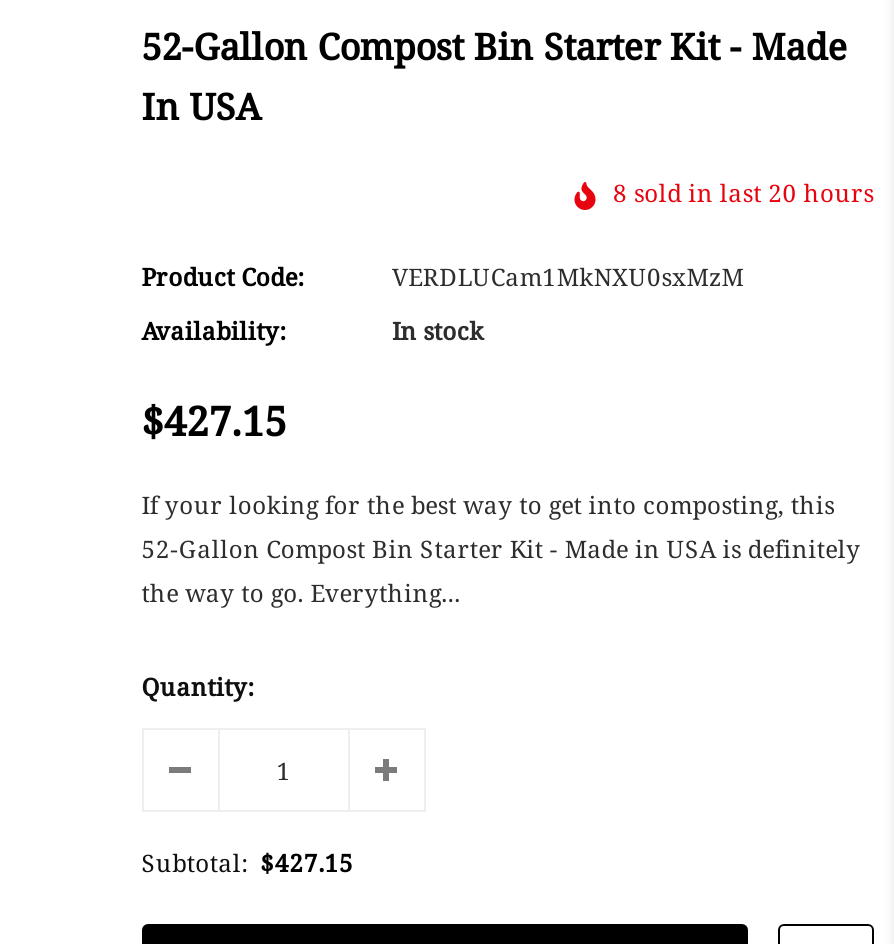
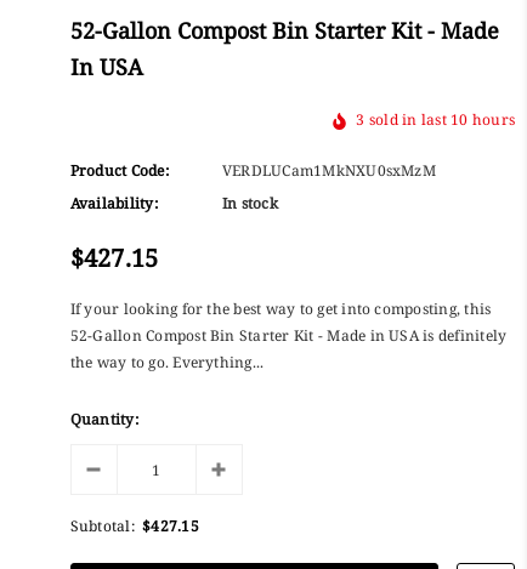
[613,176,874,210] 8 sold in last 20 hours -> [356,109,515,130] 3 sold in last 10 hours

